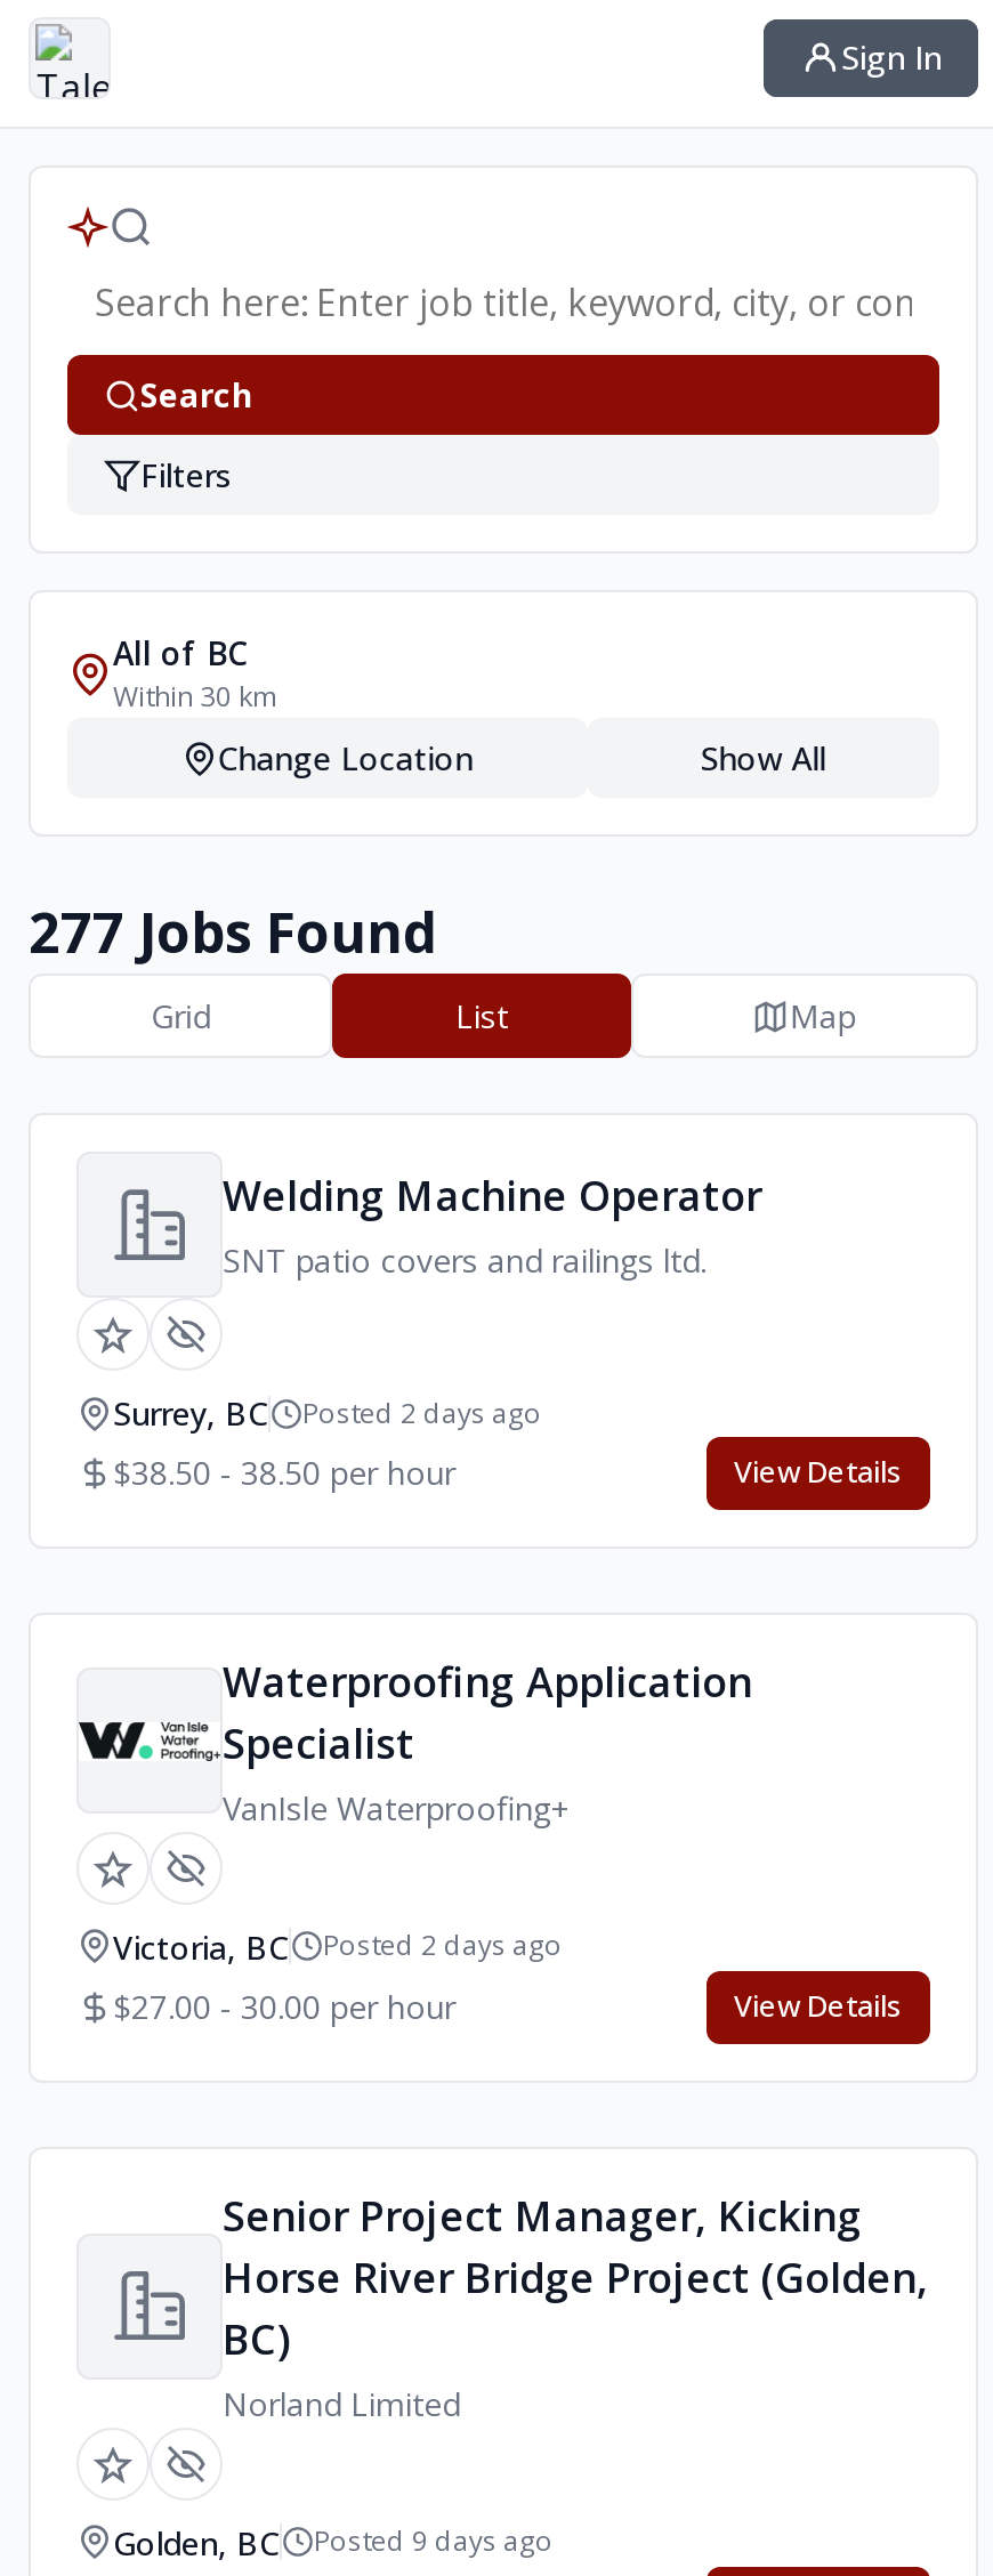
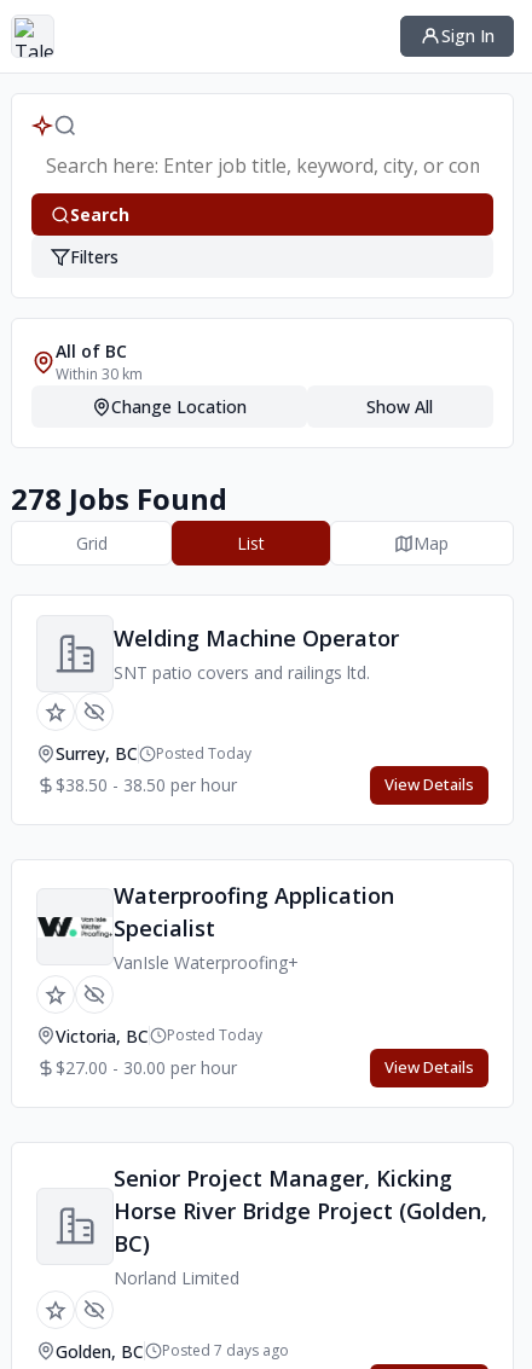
[29,894,437,969] 277 Jobs Found -> [11,478,227,518] 278 Jobs Found
[302,1392,542,1431] Posted 2 days ago -> [156,742,251,763] Posted Today
[323,1926,563,1965] Posted 2 days ago -> [167,1025,262,1046] Posted Today
[314,2521,554,2560] Posted 9 days ago -> [162,1340,289,1361] Posted 7 days ago

